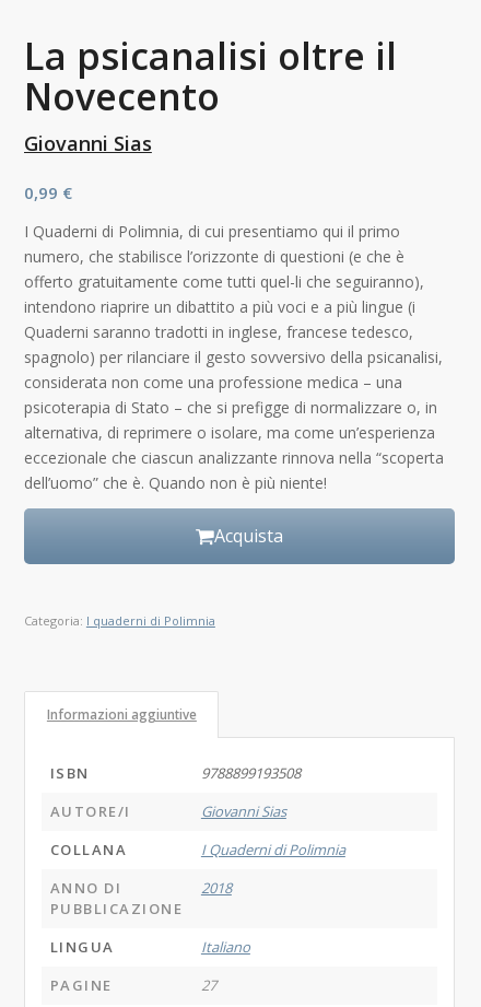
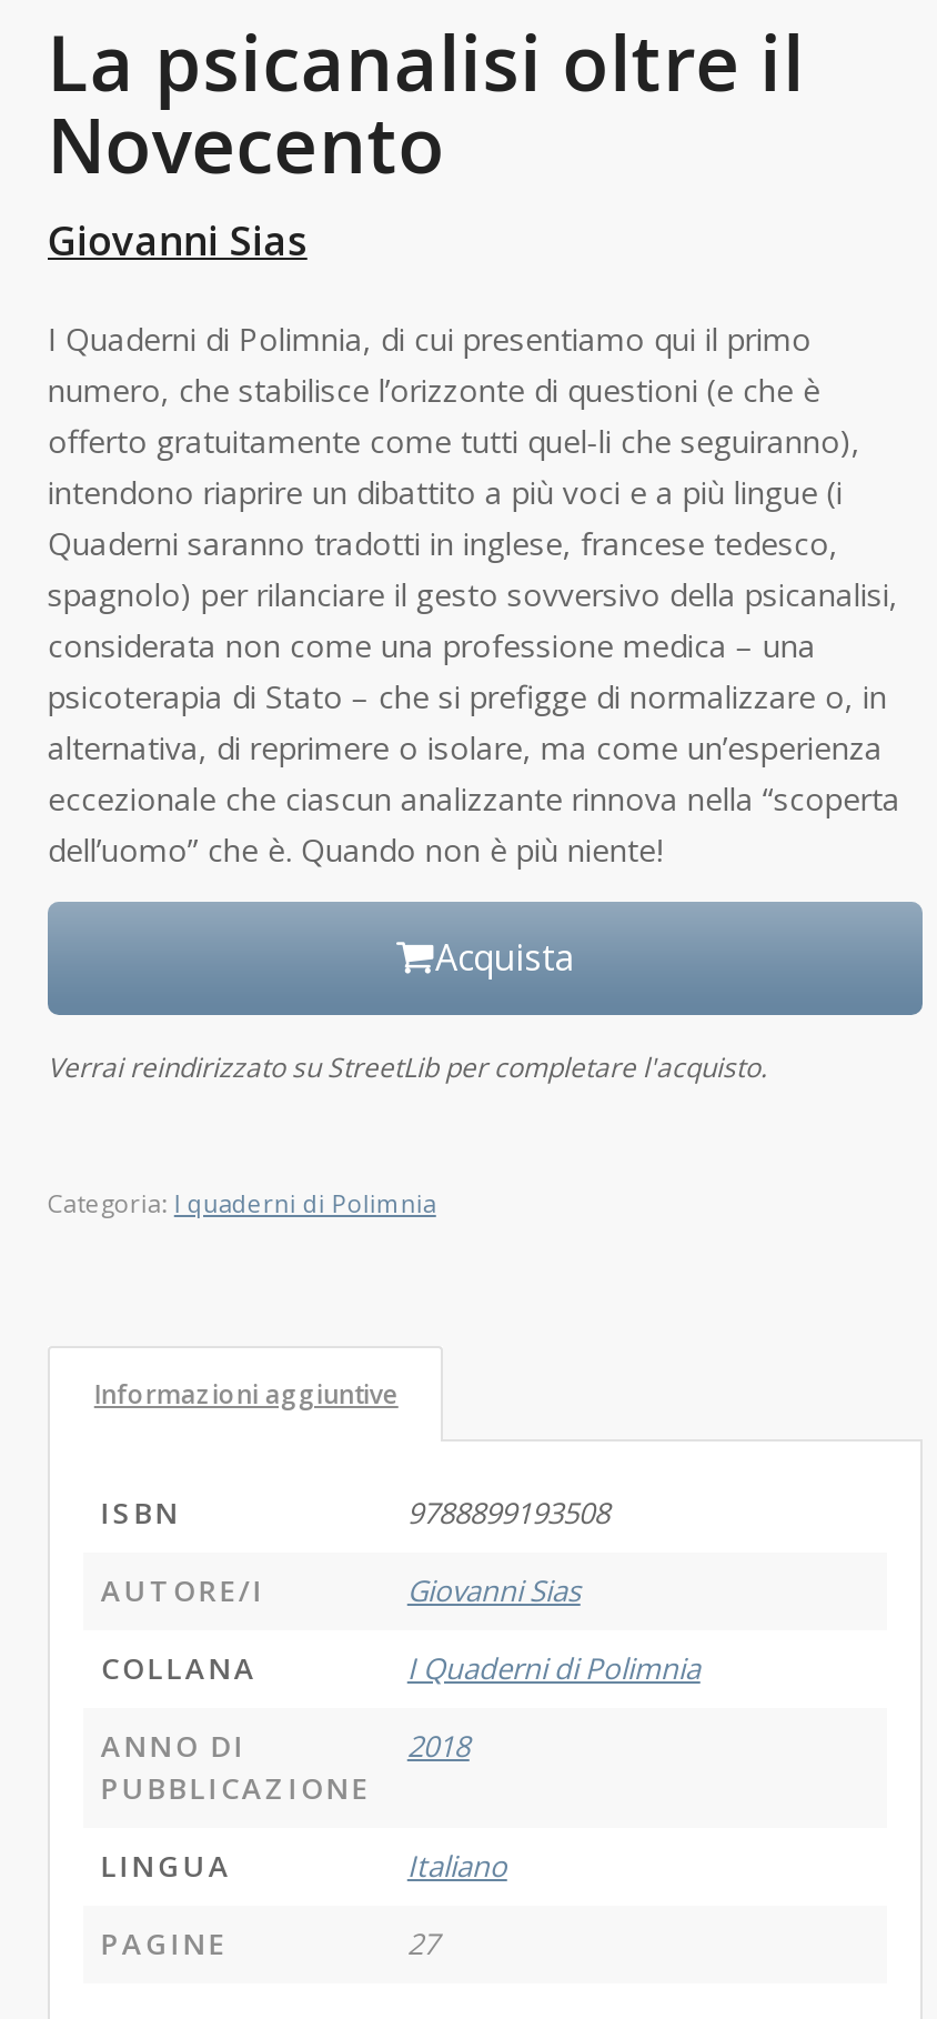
[24,182,72,204] 0,99 € -> none
moved [24,221,444,548] -> [48,317,900,981]: I Quaderni di Polimnia, di cui presentiamo qui il primo | numero, che stabilisce l’orizzonte di questioni (e che è | offerto gratuitamente come tutti quel-li che seguiranno), | ... | dell’uomo” che è. Quando non è più niente! | Acquista
none -> [48,1048,767,1085] Verrai reindirizzato su StreetLib per completare l'acquisto.

